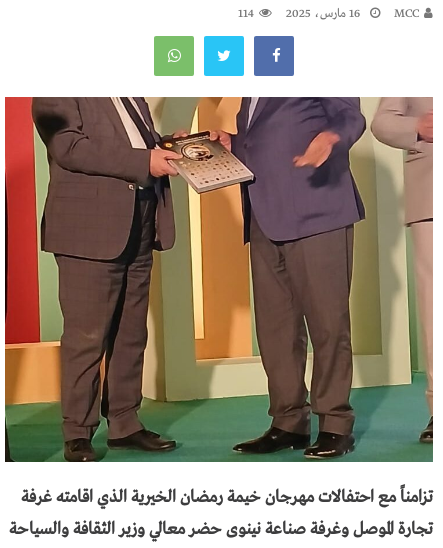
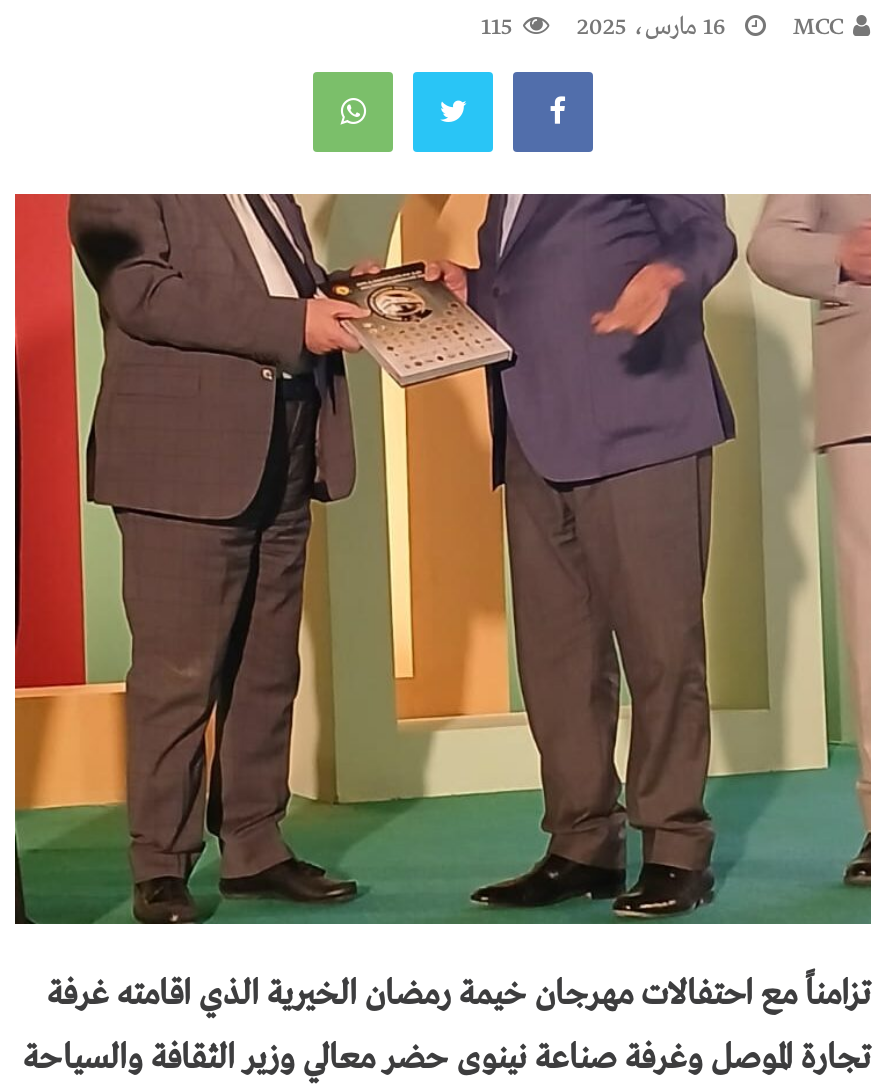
[238,6,254,22] 114 -> [481,12,513,44] 115

